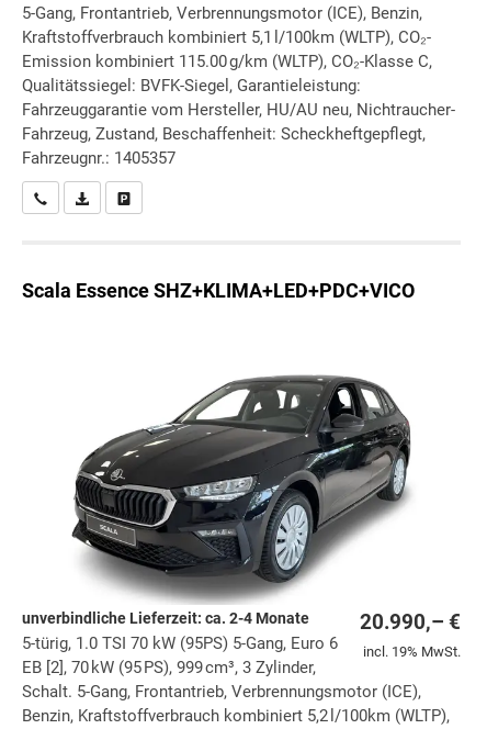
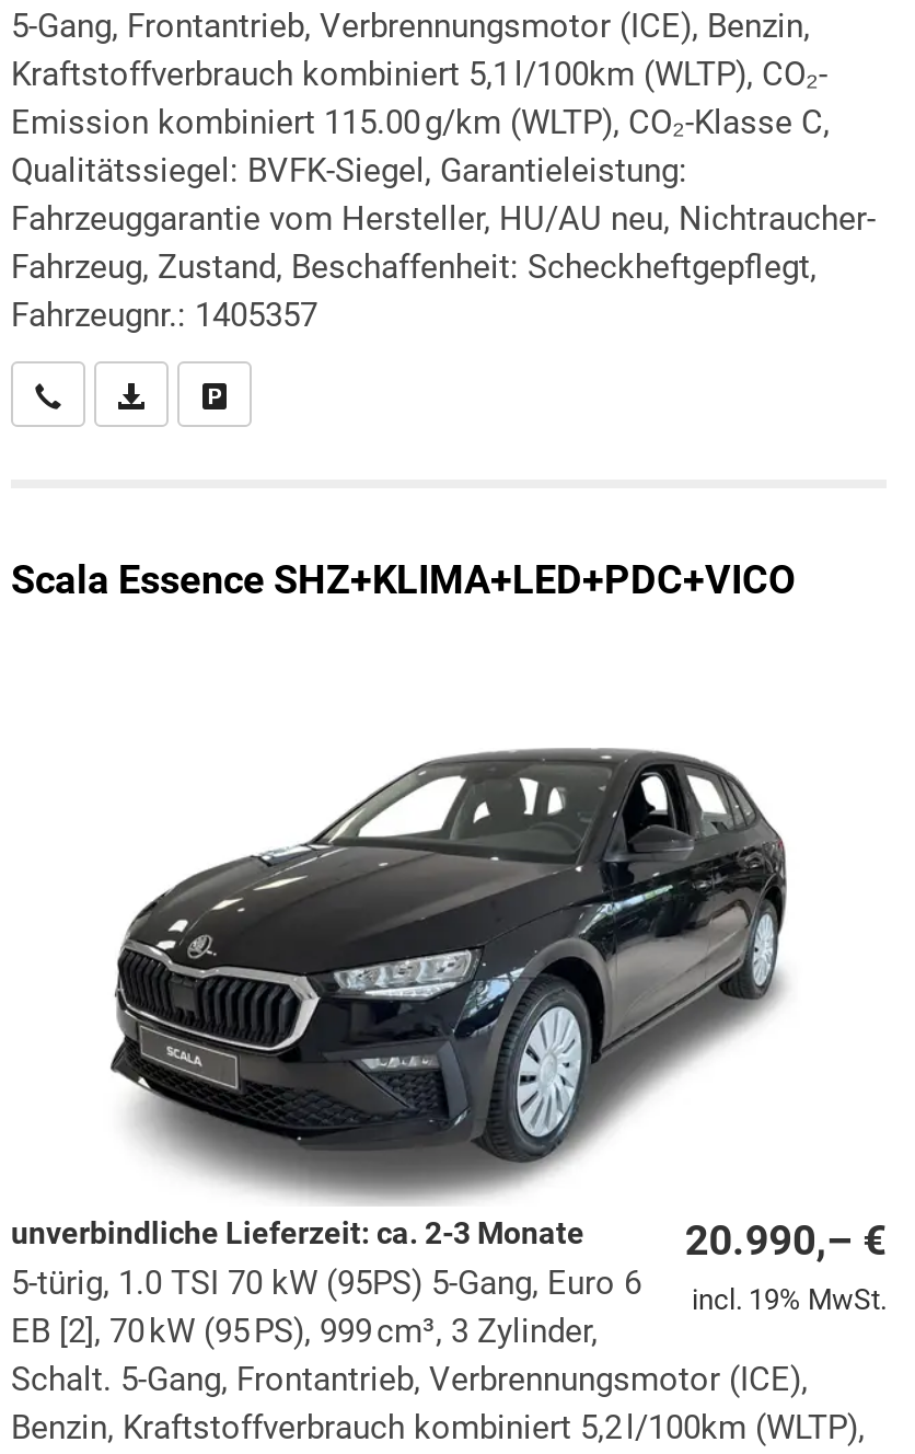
[22,609,309,627] unverbindliche Lieferzeit: ca. 2-4 Monate -> [11,1215,584,1250] unverbindliche Lieferzeit: ca. 2-3 Monate

